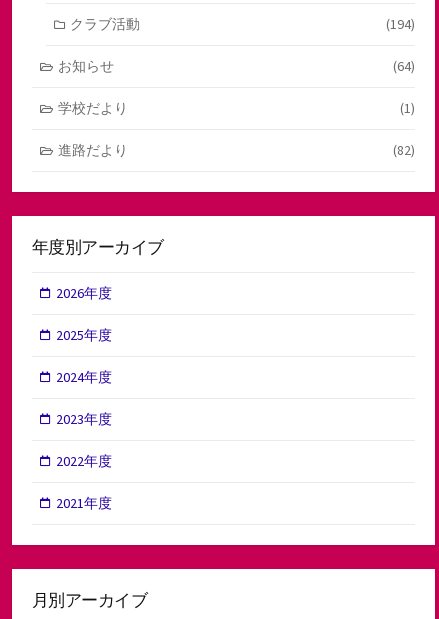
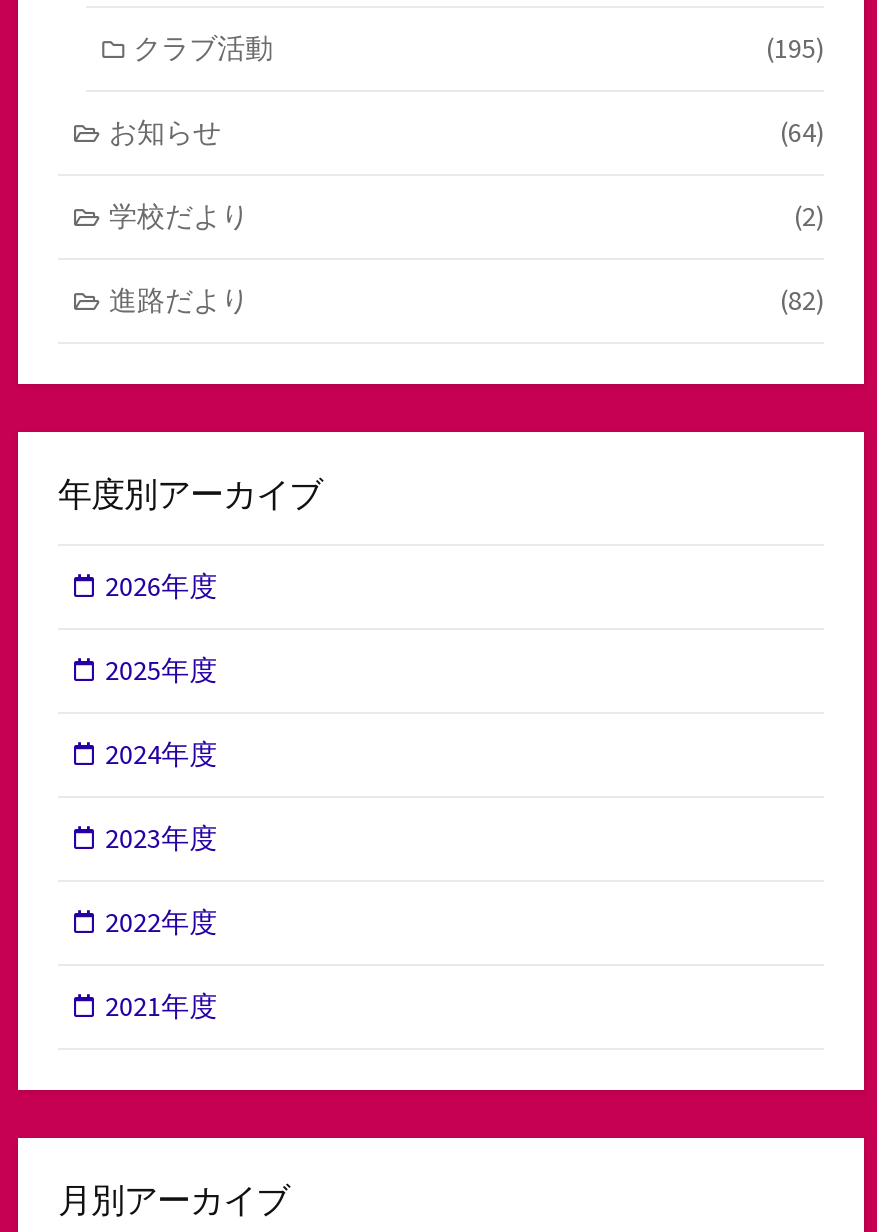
[386,14,415,32] (194) -> [766,29,824,65] (195)
[400,98,415,116] (1) -> [794,197,824,233] (2)

